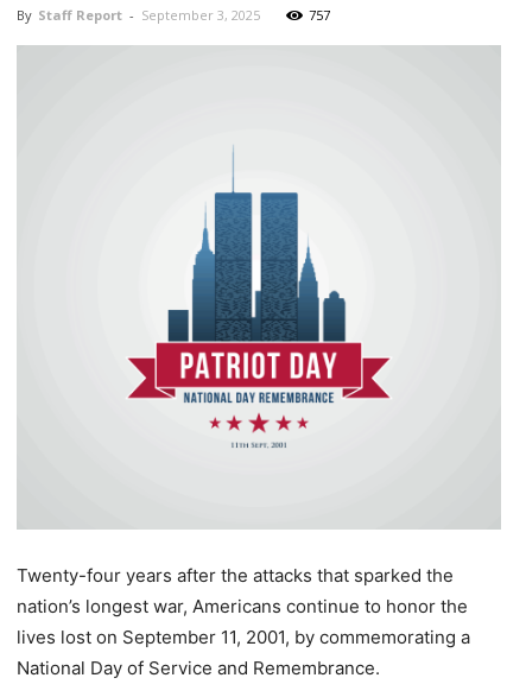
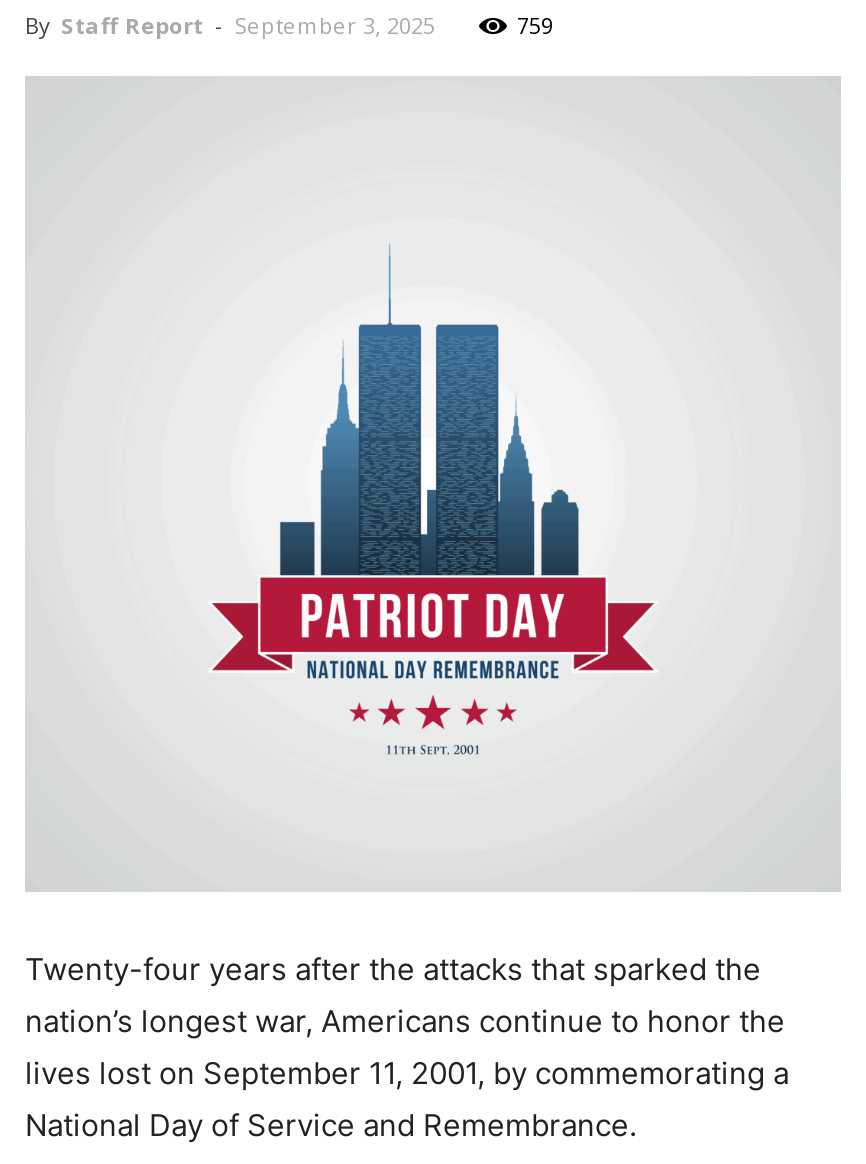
[309,6,330,24] 757 -> [517,10,553,40] 759

